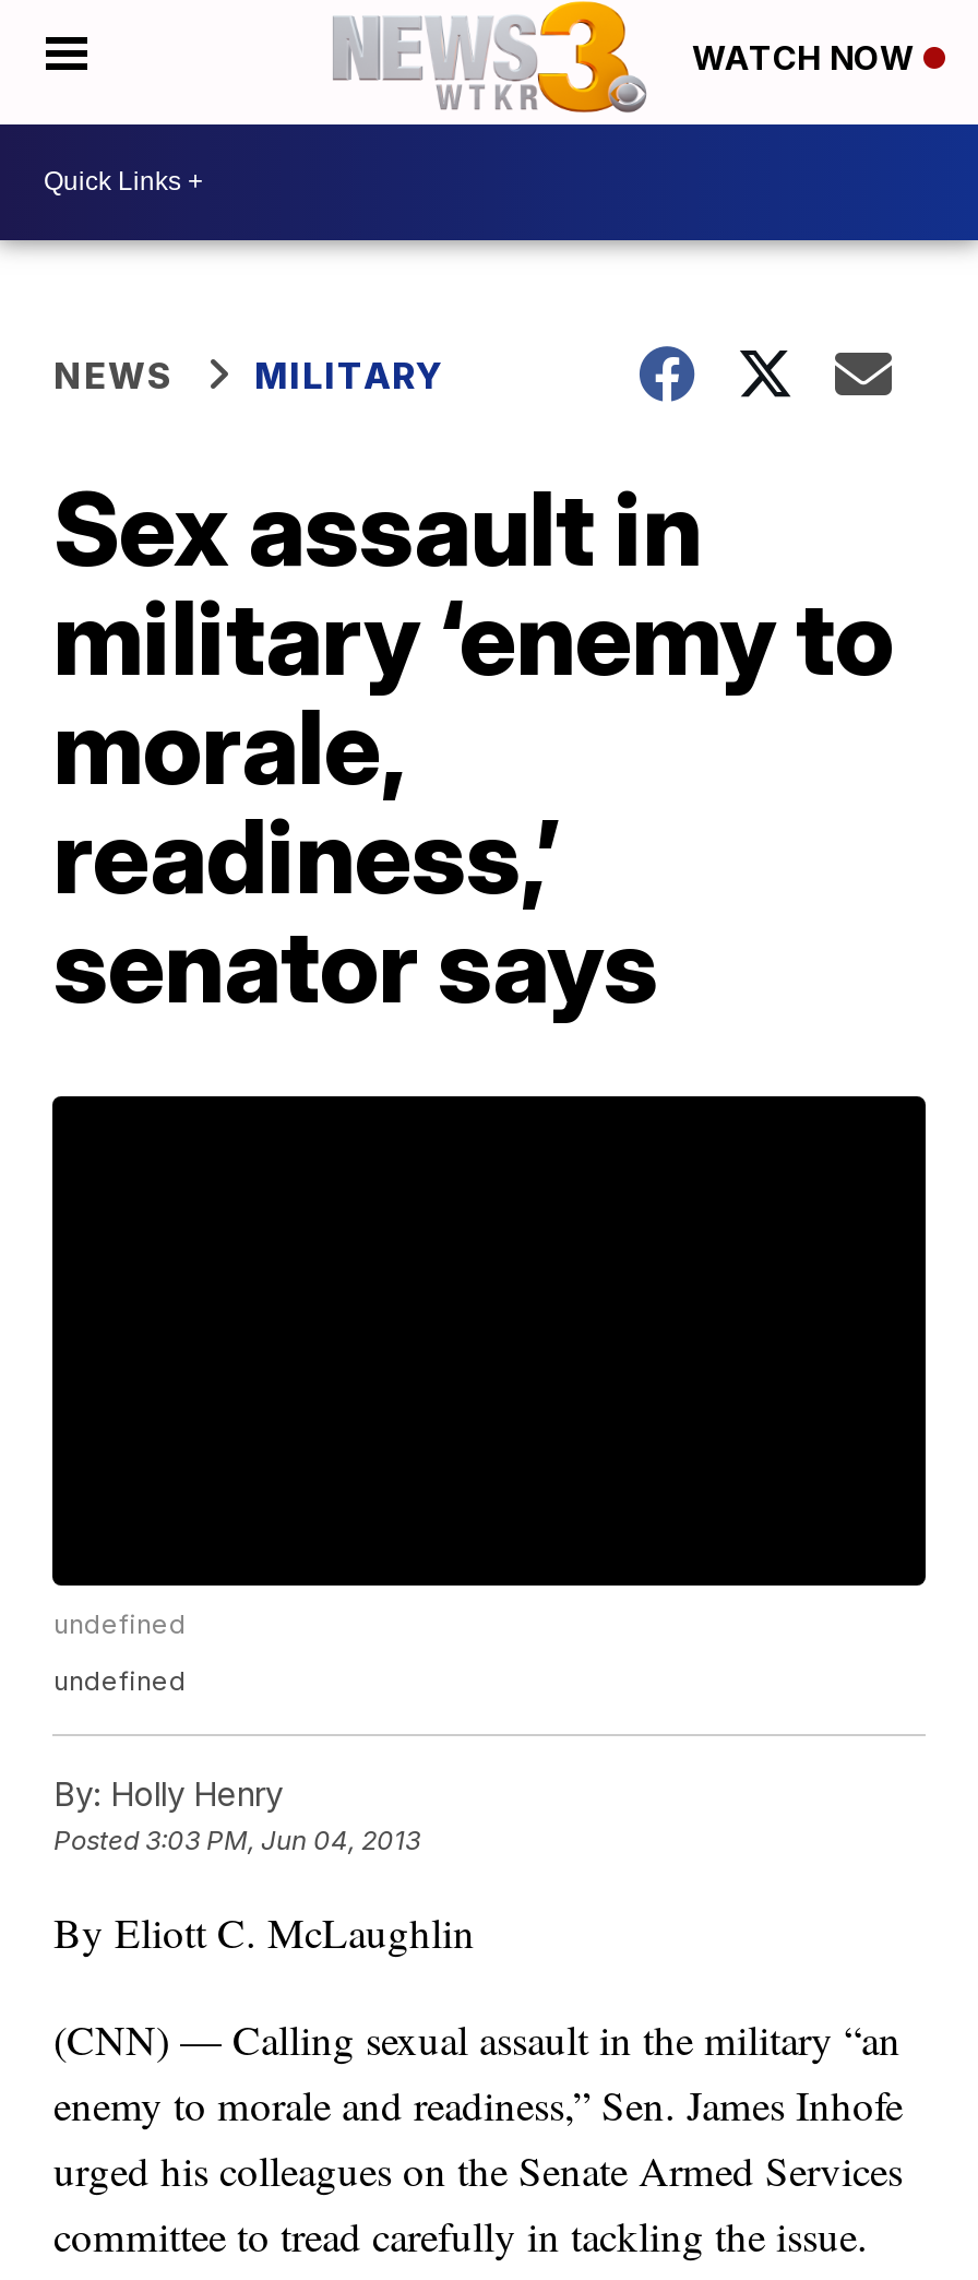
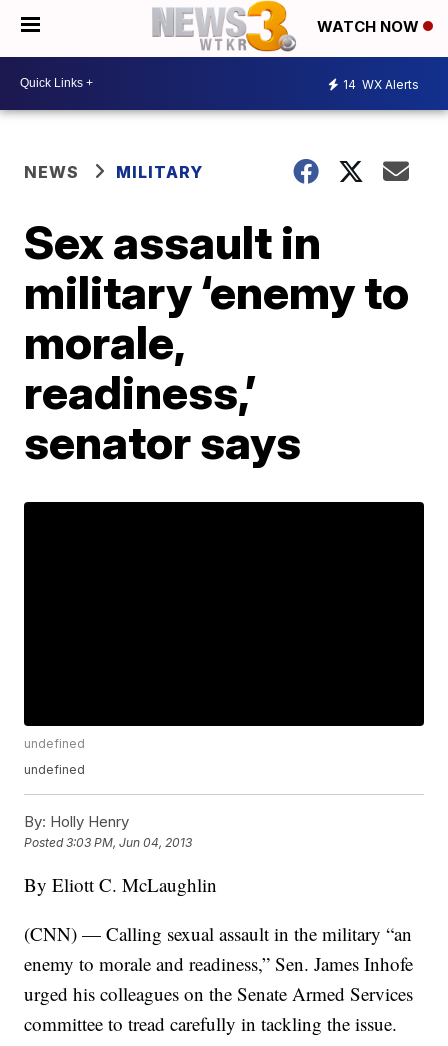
none -> [343,77,419,92] 14 WX Alerts

